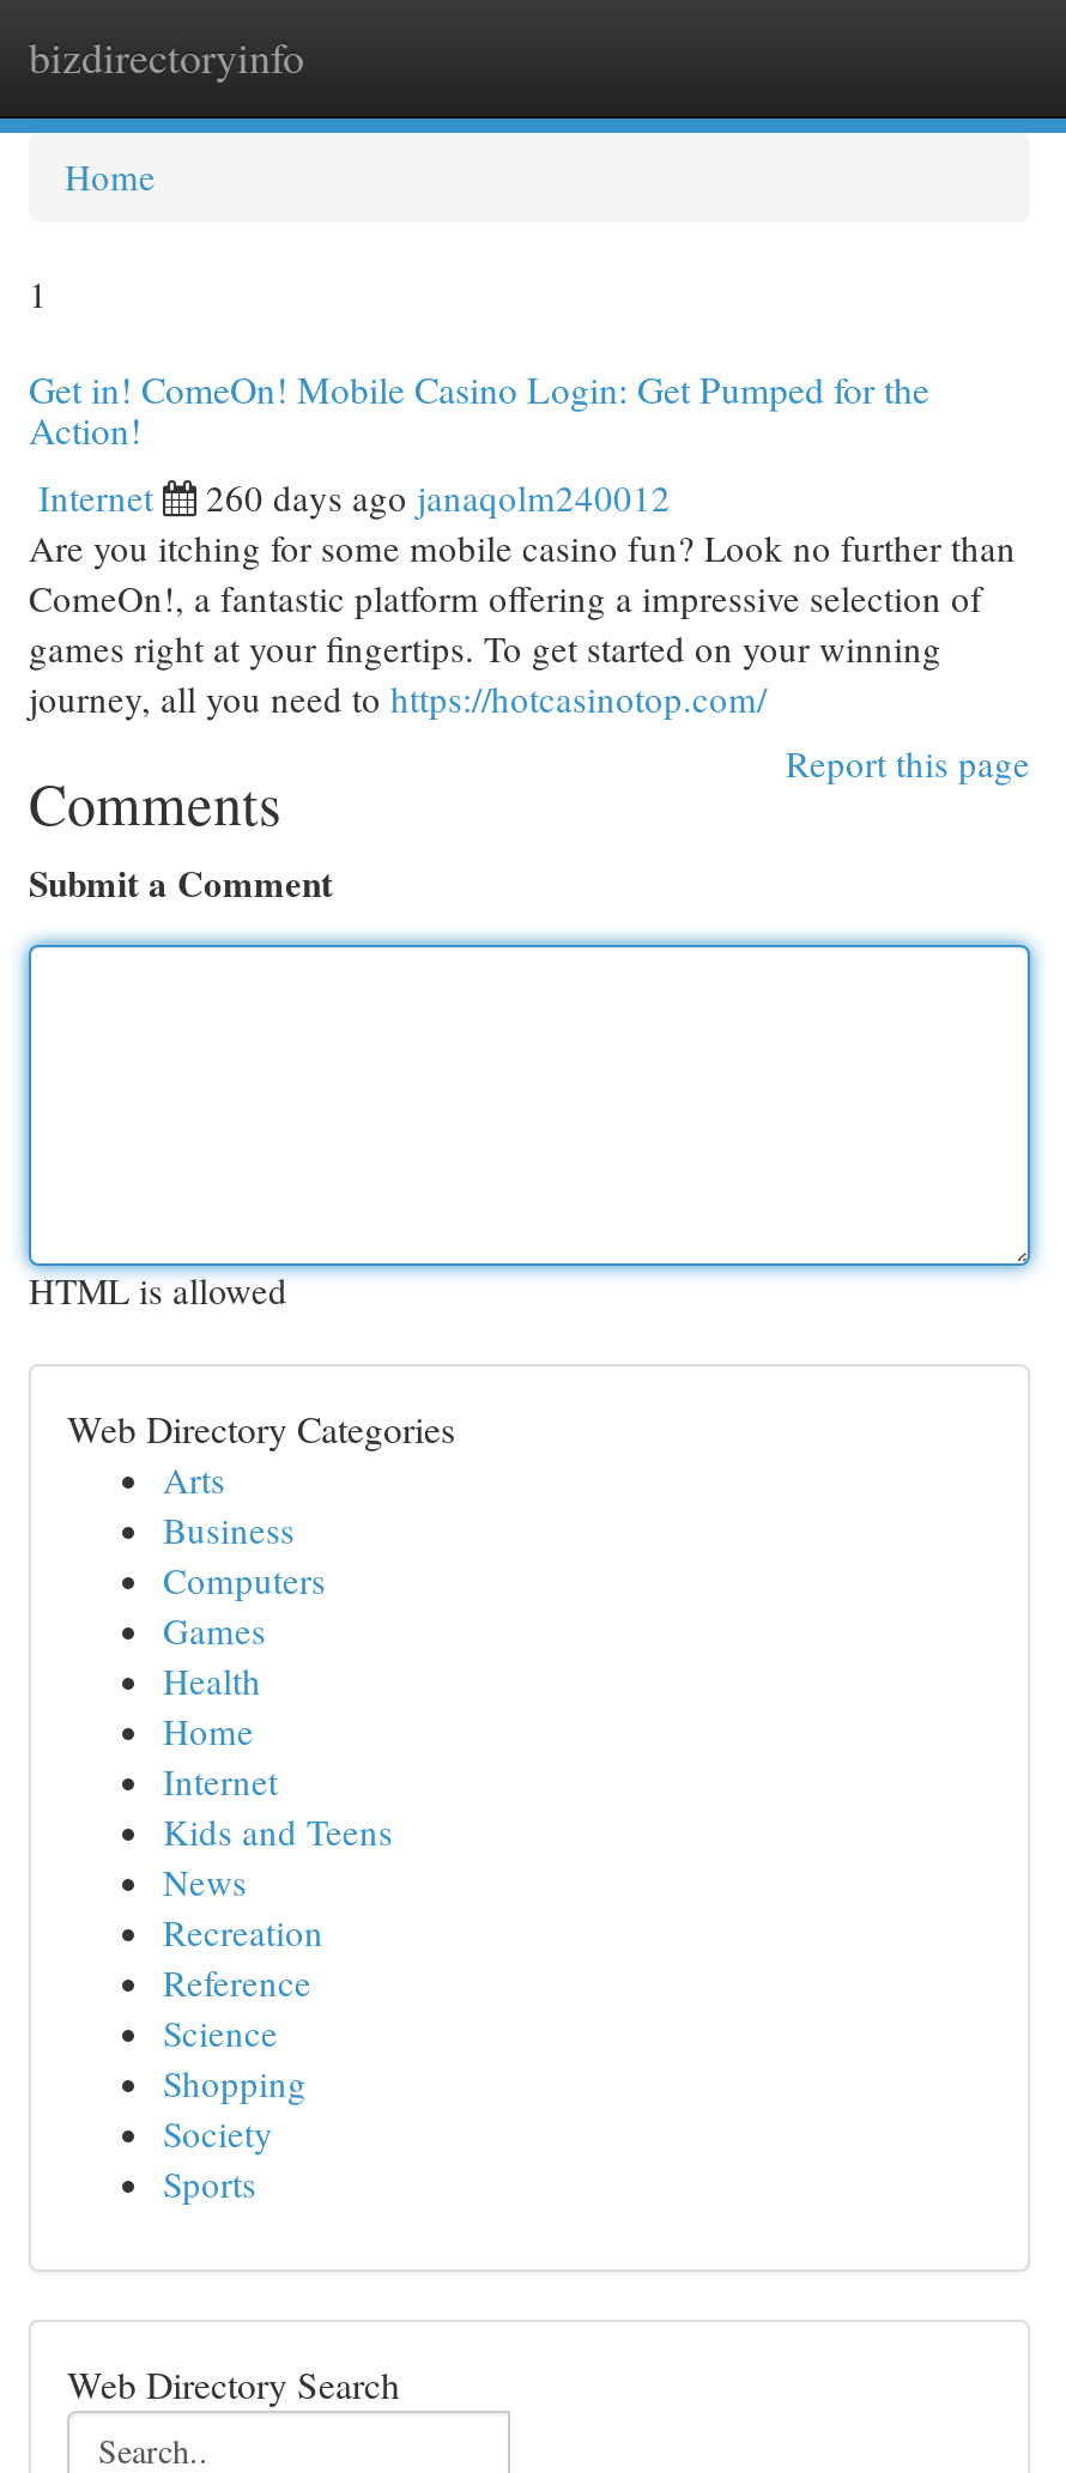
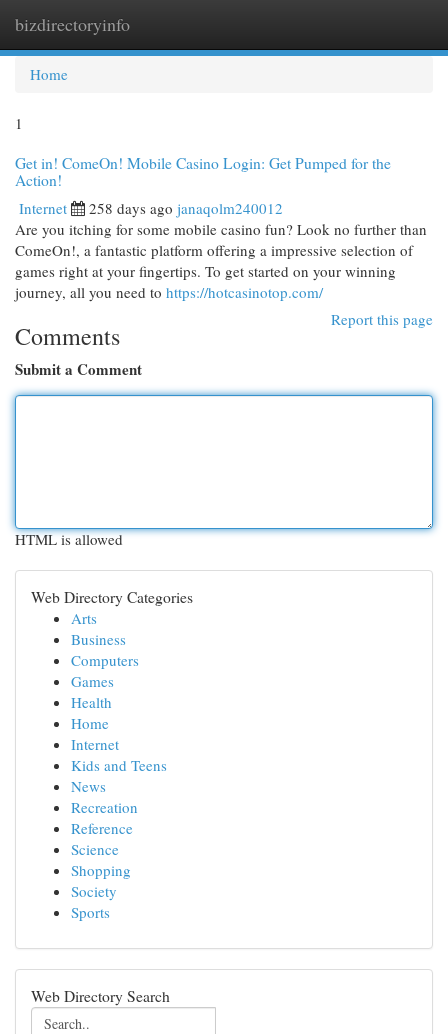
[206,473,671,521] 260 days ago janaqolm240012 -> [89,198,283,218] 258 days ago janaqolm240012

